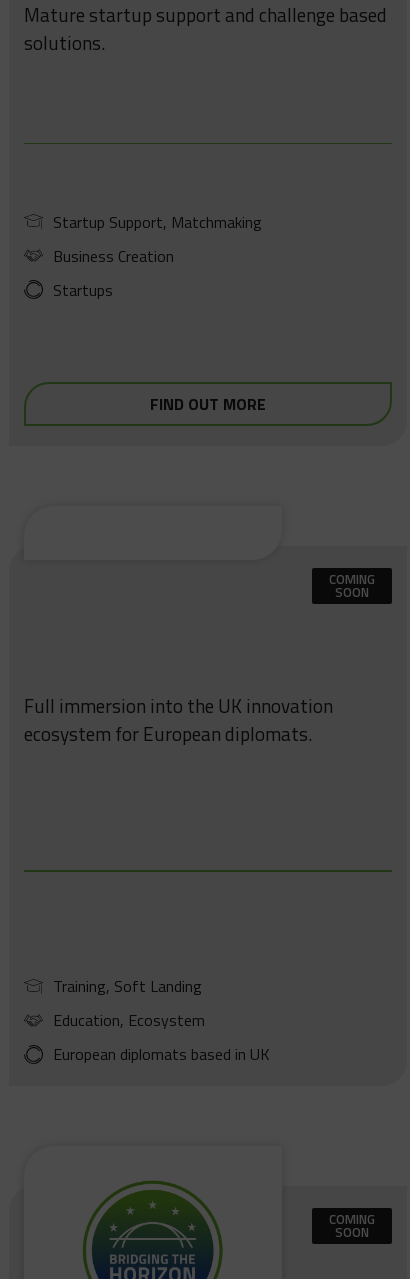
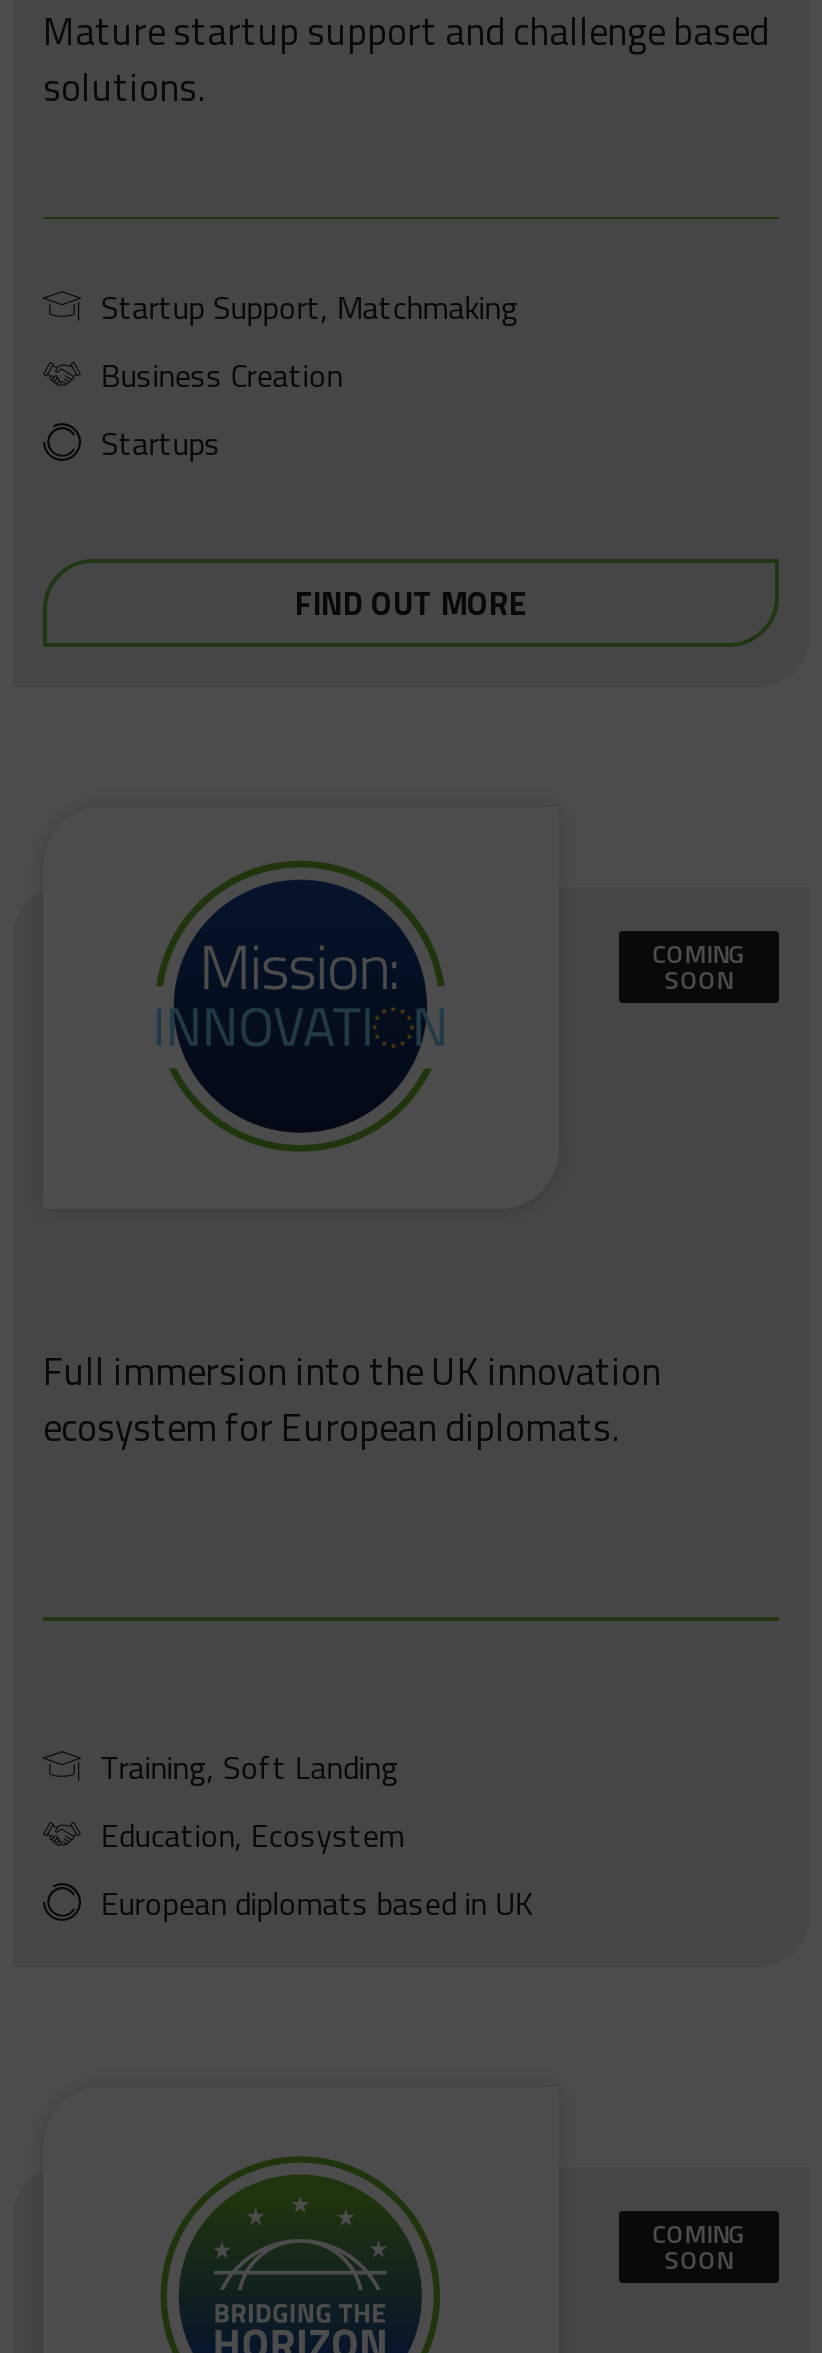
none -> [155,858,445,1152] [image]

